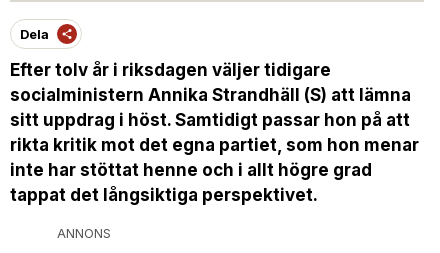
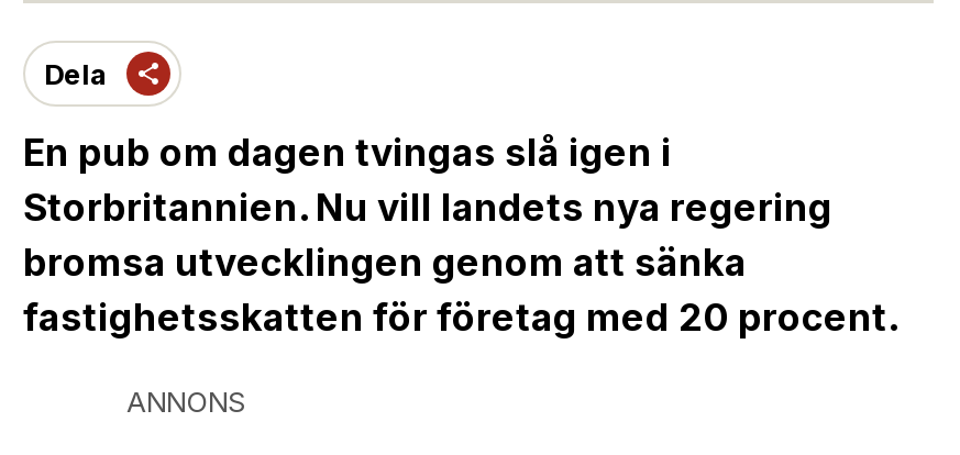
[10,60,419,205] Efter tolv år i riksdagen väljer tidigare | socialministern Annika Strandhäll (S) att lämna | sitt uppdrag i höst. Samtidigt passar hon på att | rikta kritik mot det egna partiet, som hon menar | inte har stöttat henne och i allt högre grad | tappat det långsiktiga perspektivet. -> [23,130,898,339] En pub om dagen tvingas slå igen i | Storbritannien. Nu vill landets nya regering | bromsa utvecklingen genom att sänka | fastighetsskatten för företag med 20 procent.

